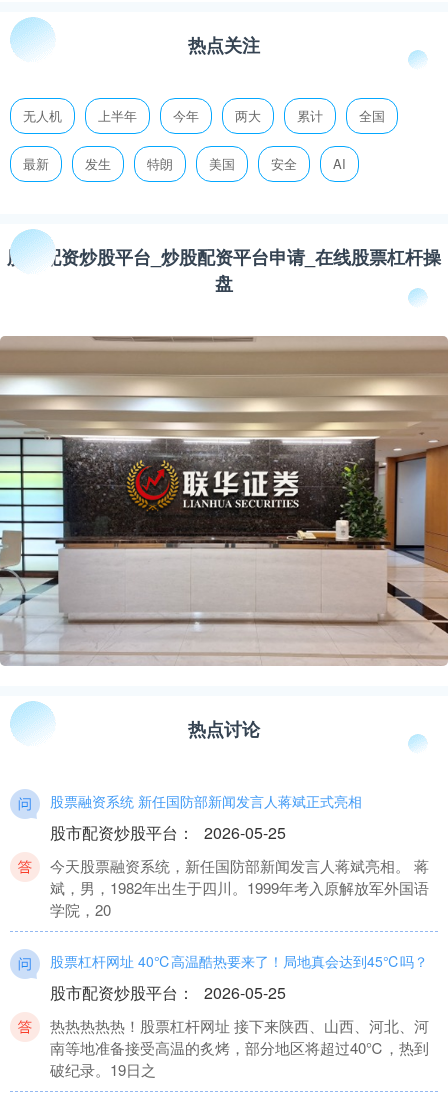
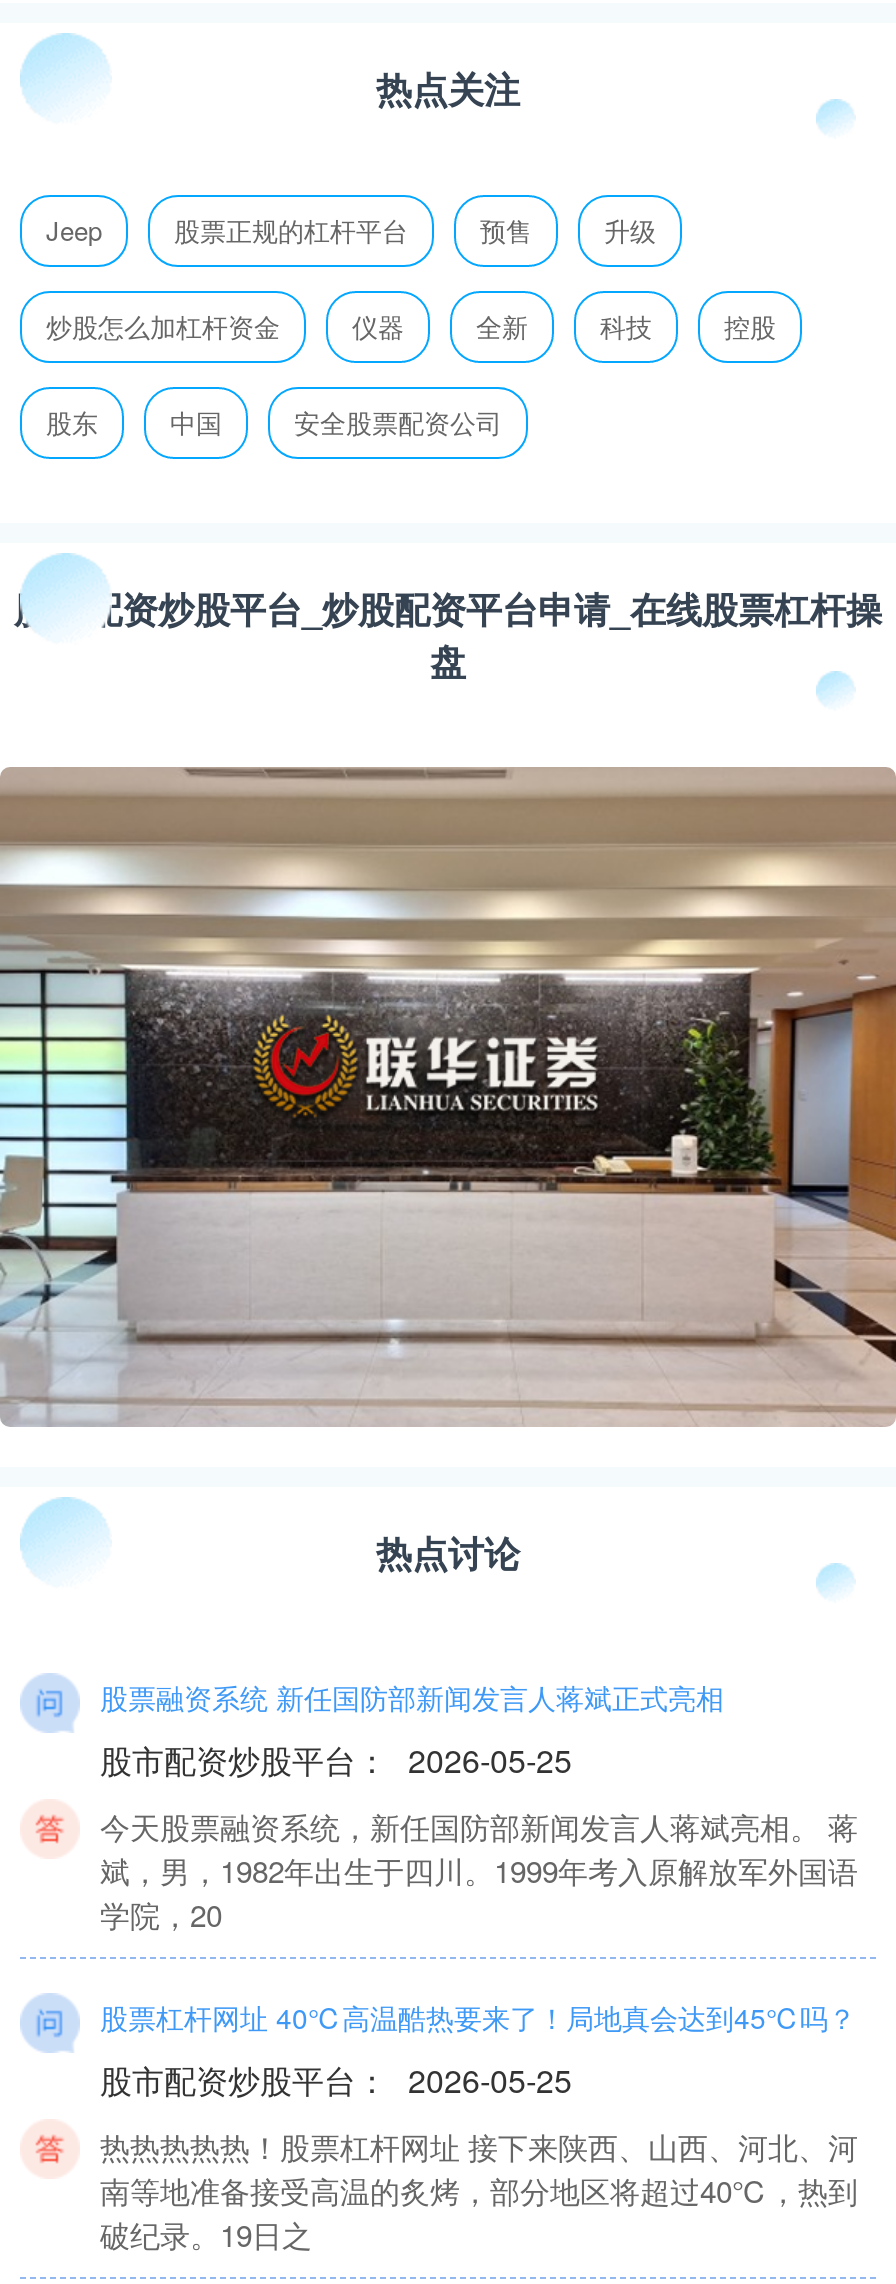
[23,106,385,173] 无人机 | 上半年 | 今年 | 两大 | 累计 | 全国 | 最新 | 发生 | 特朗 | 美国 | 安全 | AI -> [46,211,776,441] Jeep | 股票正规的杠杆平台 | 预售 | 升级 | 炒股怎么加杠杆资金 | 仪器 | 全新 | 科技 | 控股 | 股东 | 中国 | 安全股票配资公司

